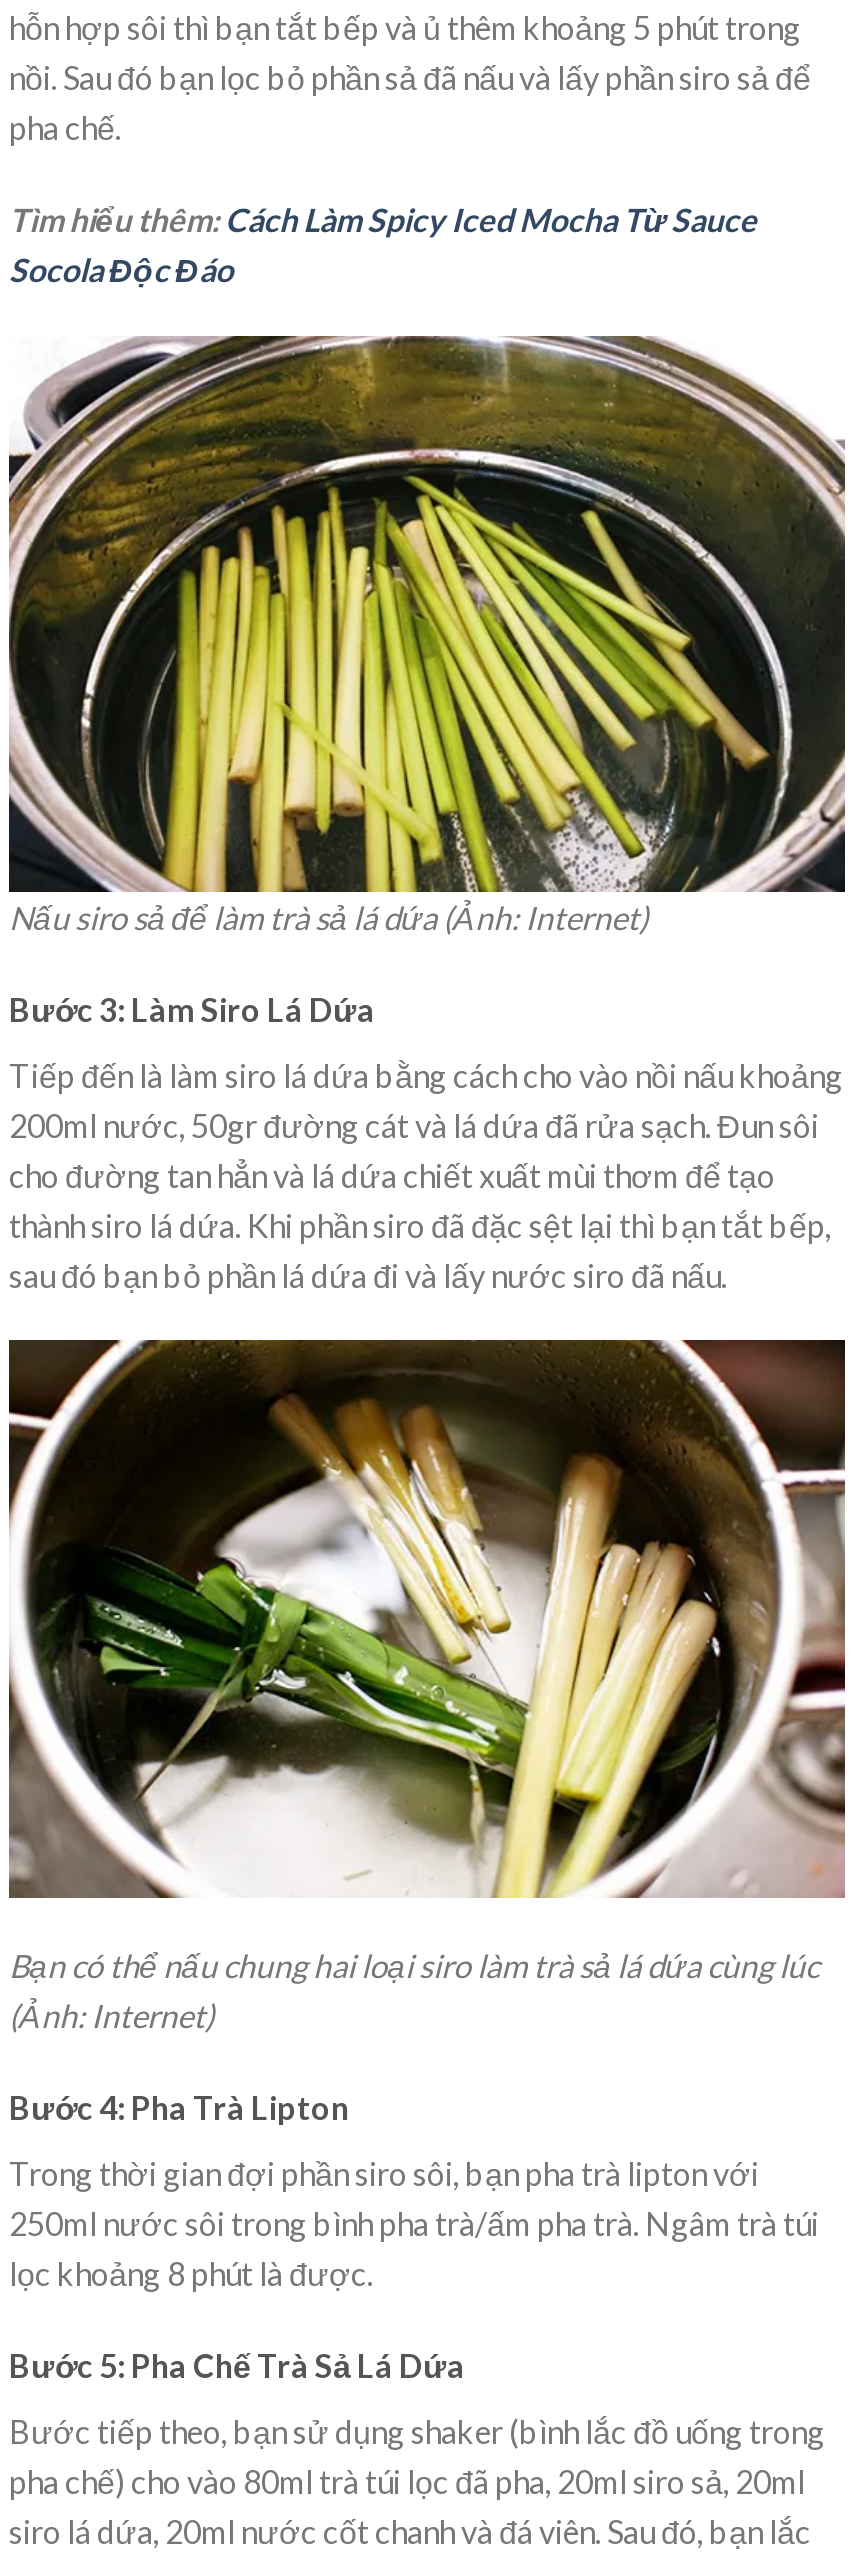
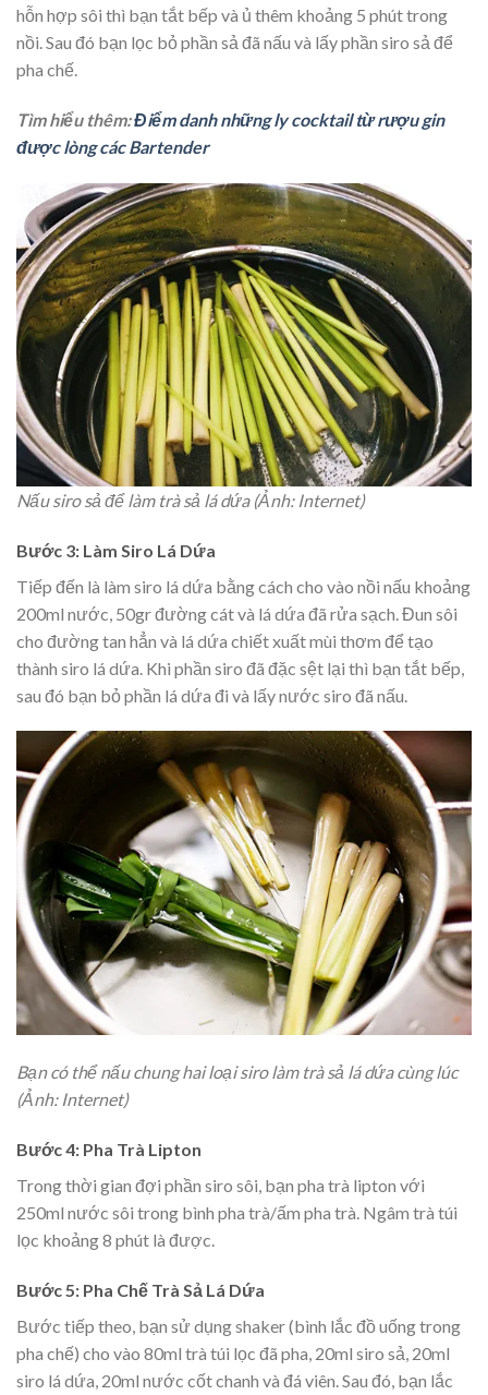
[9,200,757,288] Tìm hiểu thêm: Cách Làm Spicy Iced Mocha Từ Sauce | Socola Độc Đáo -> [16,109,444,157] Tìm hiểu thêm: Điểm danh những ly cocktail từ rượu gin | được lòng các Bartender

